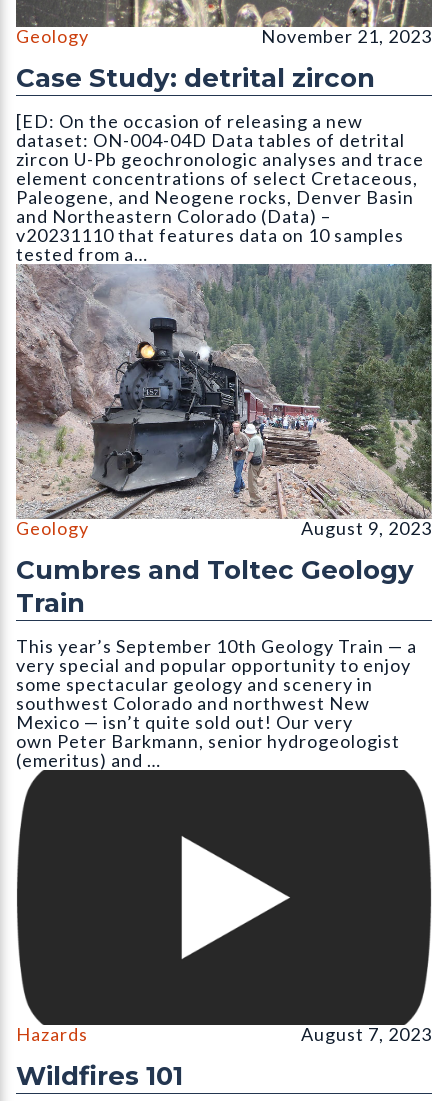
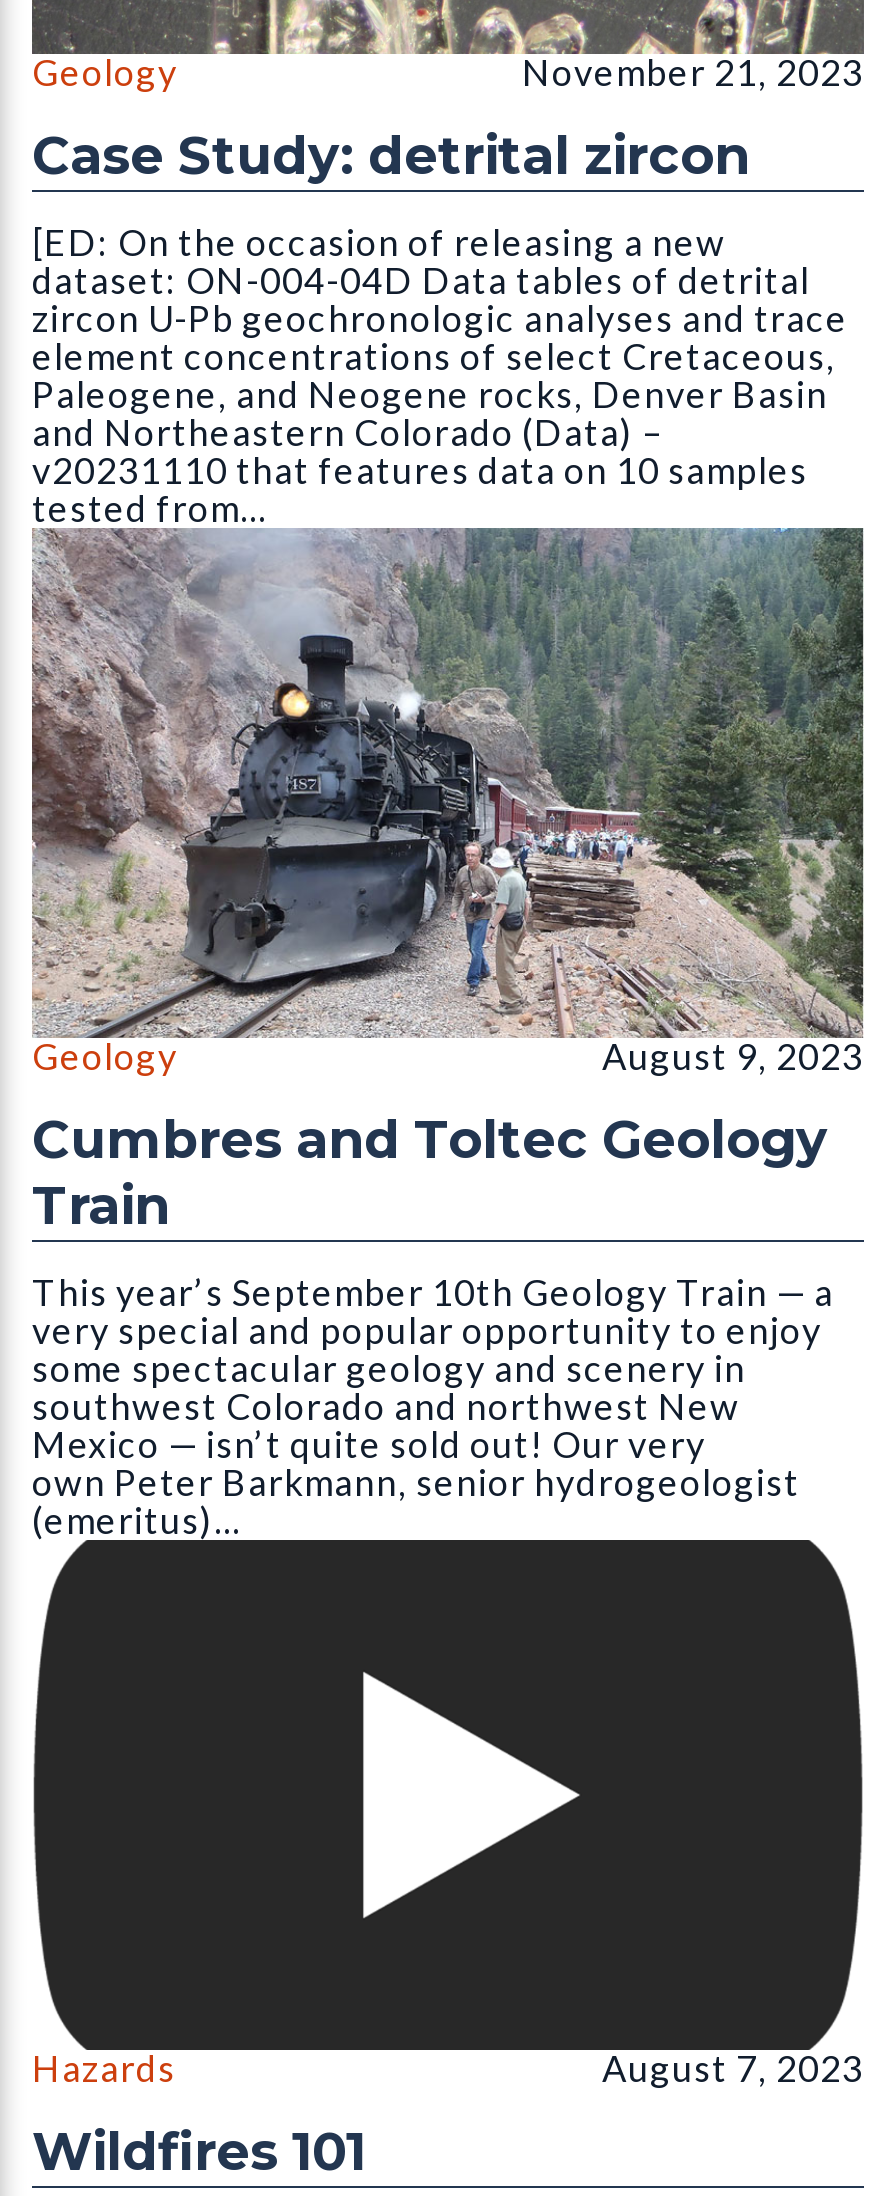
[16,243,148,265] tested from a… -> [32,486,268,530] tested from…
[16,749,161,771] (emeritus) and … -> [32,1498,242,1542] (emeritus)…

